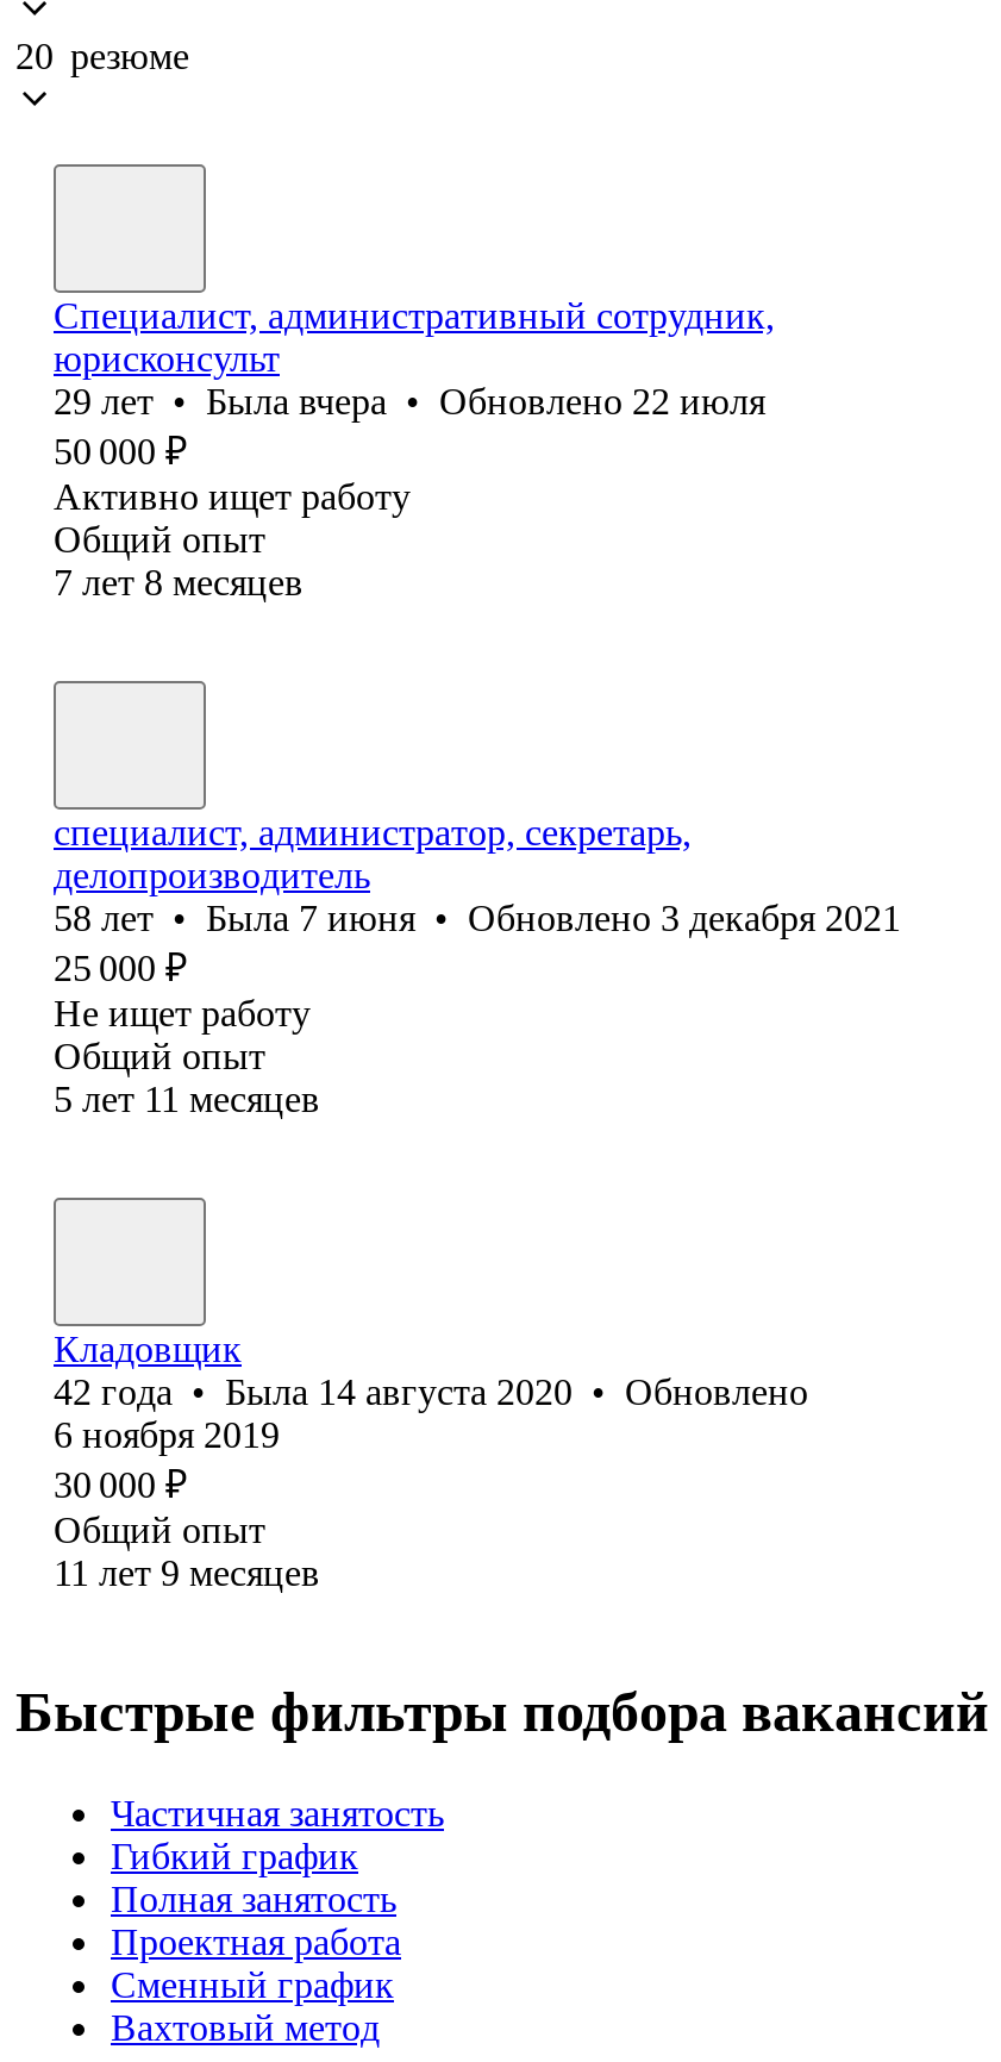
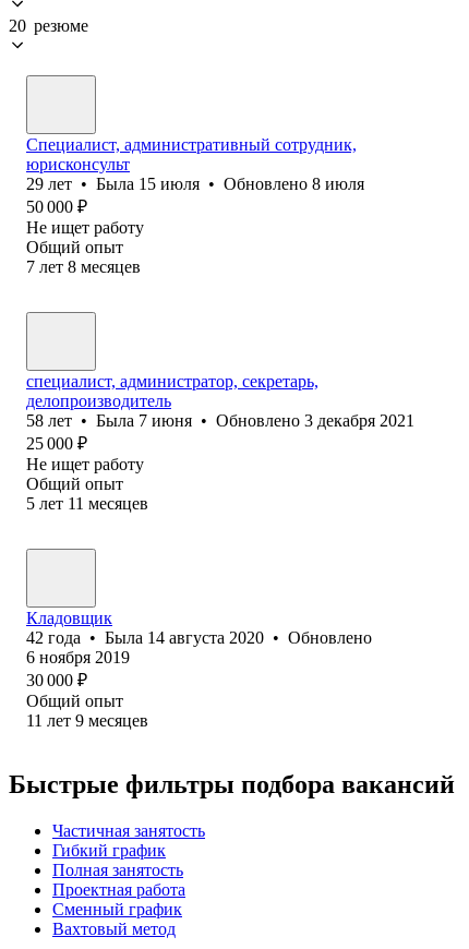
[54,381,765,421] 29 лет • Была вчера • Обновлено 22 июля -> [26,174,364,193] 29 лет • Была 15 июля • Обновлено 8 июля
[54,476,411,516] Активно ищет работу -> [26,218,144,237] Не ищет работу

